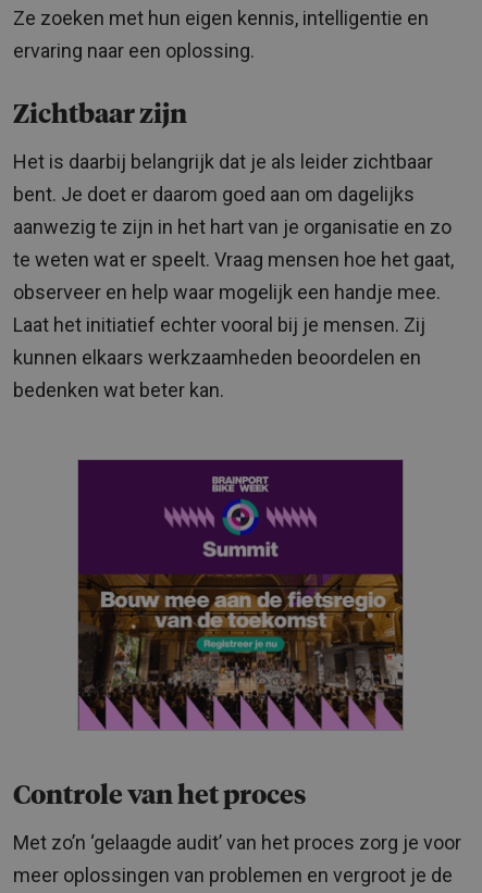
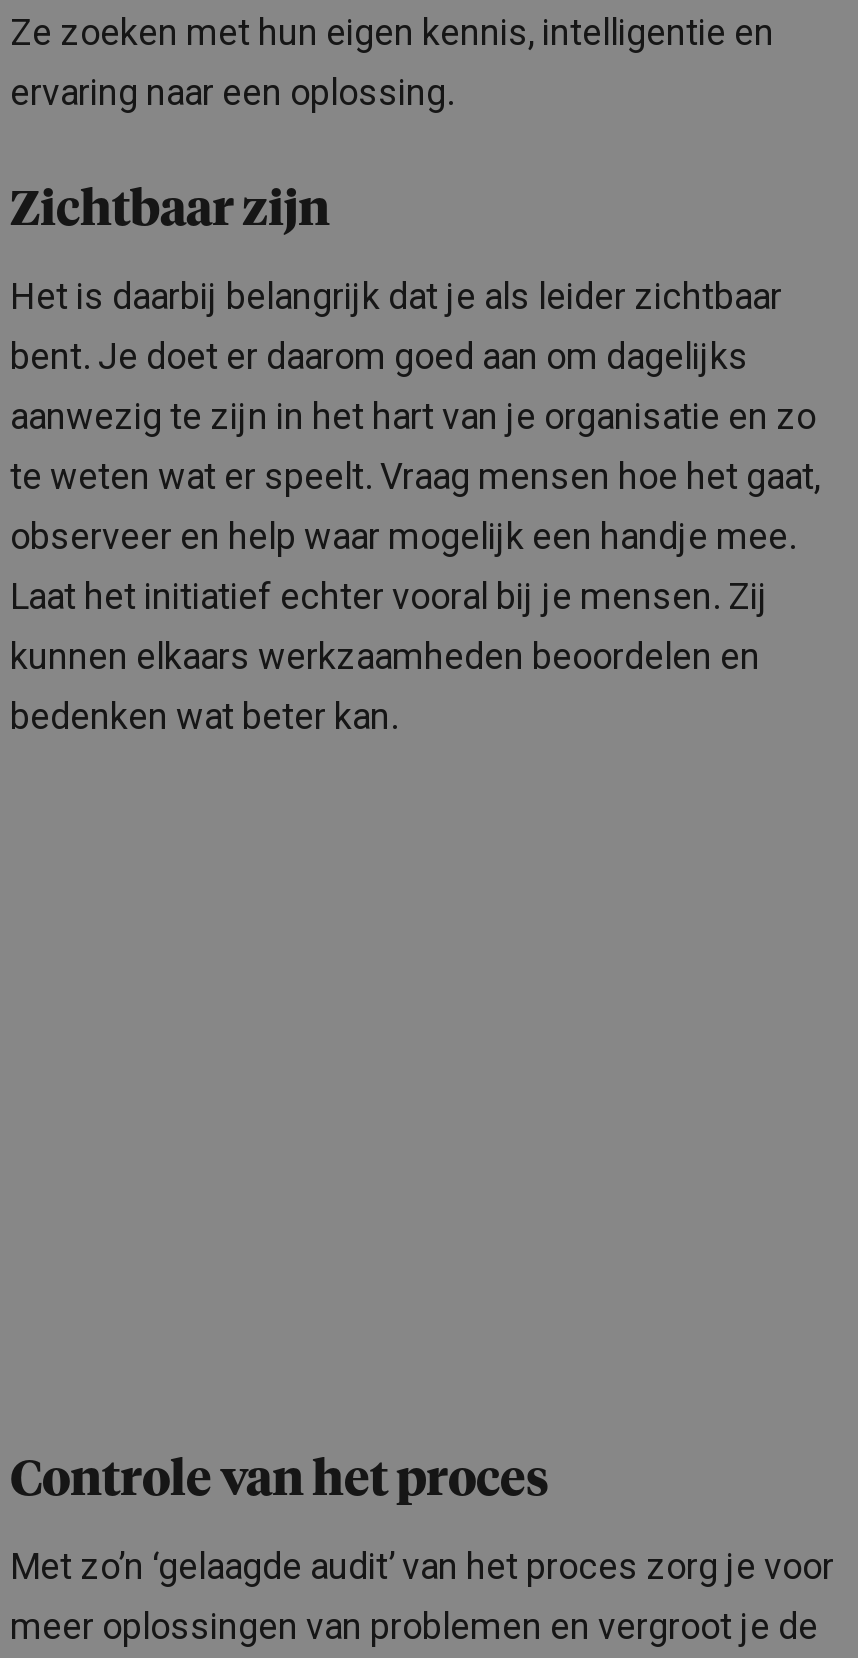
[77,459,404,731] [image] -> none

